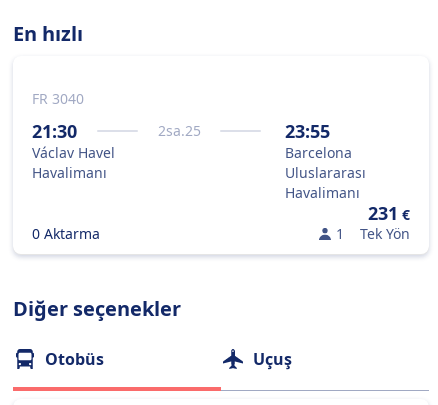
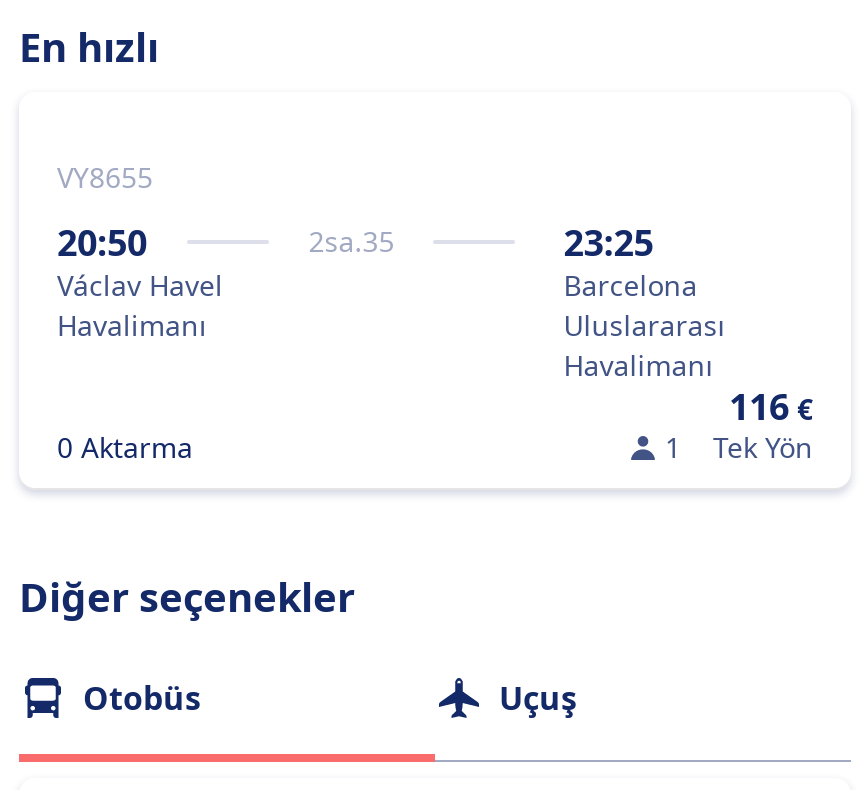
[32,89,84,108] FR 3040 -> [57,158,153,196] VY8655
[32,119,201,143] 21:30 | 2sa.25 -> [57,218,394,266] 20:50 | 2sa.35
[285,119,330,143] 23:55 -> [564,218,654,266] 23:25
[368,201,410,225] 231 € -> [729,382,813,430] 116 €

